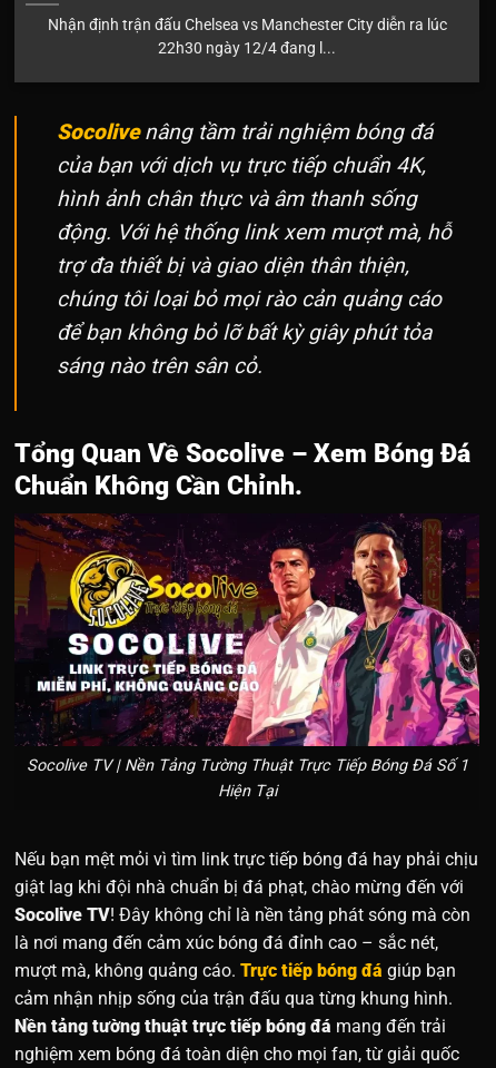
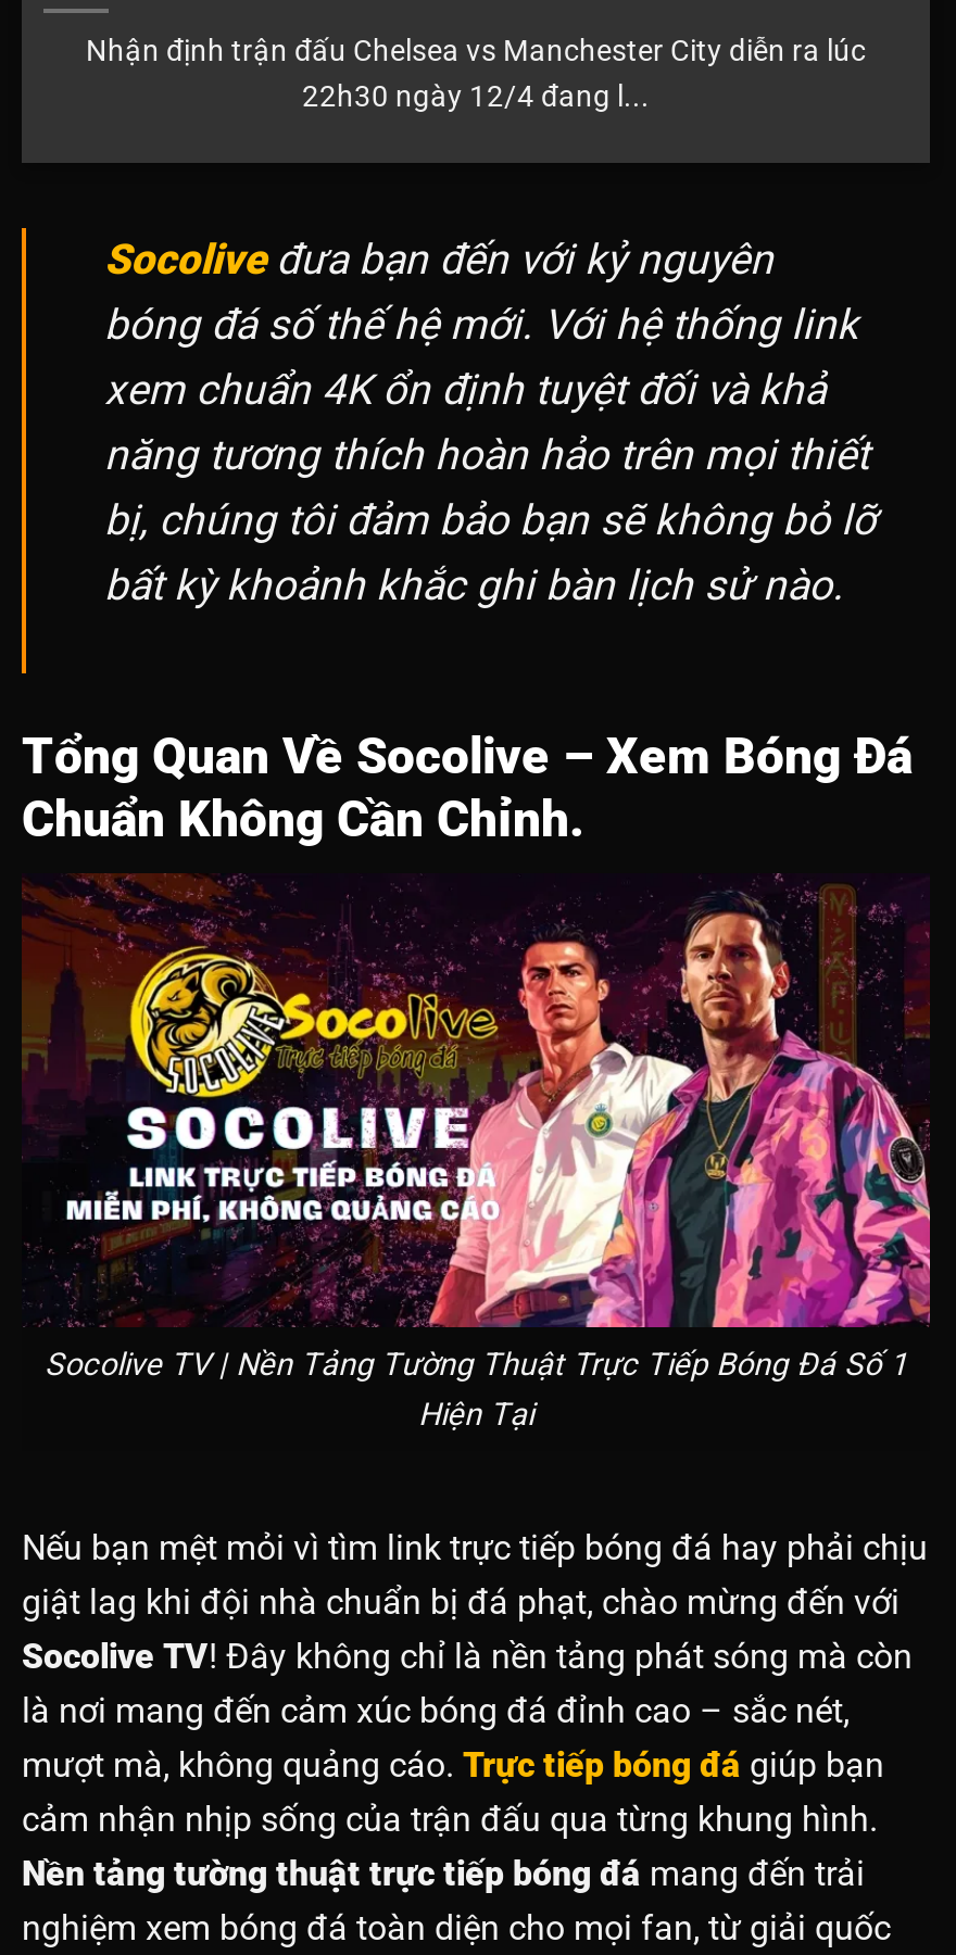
[57,120,452,379] Socolive nâng tầm trải nghiệm bóng đá | của bạn với dịch vụ trực tiếp chuẩn 4K, | hình ảnh chân thực và âm thanh sống | động. Với hệ thống link xem mượt mà, hỗ | trợ đa thiết bị và giao diện thân thiện, | chúng tôi loại bỏ mọi rào cản quảng cáo | để bạn không bỏ lỡ bất kỳ giây phút tỏa | sáng nào trên sân cỏ. -> [104,235,876,611] Socolive đưa bạn đến với kỷ nguyên | bóng đá số thế hệ mới. Với hệ thống link | xem chuẩn 4K ổn định tuyệt đối và khả | năng tương thích hoàn hảo trên mọi thiết | bị, chúng tôi đảm bảo bạn sẽ không bỏ lỡ | bất kỳ khoảnh khắc ghi bàn lịch sử nào.

